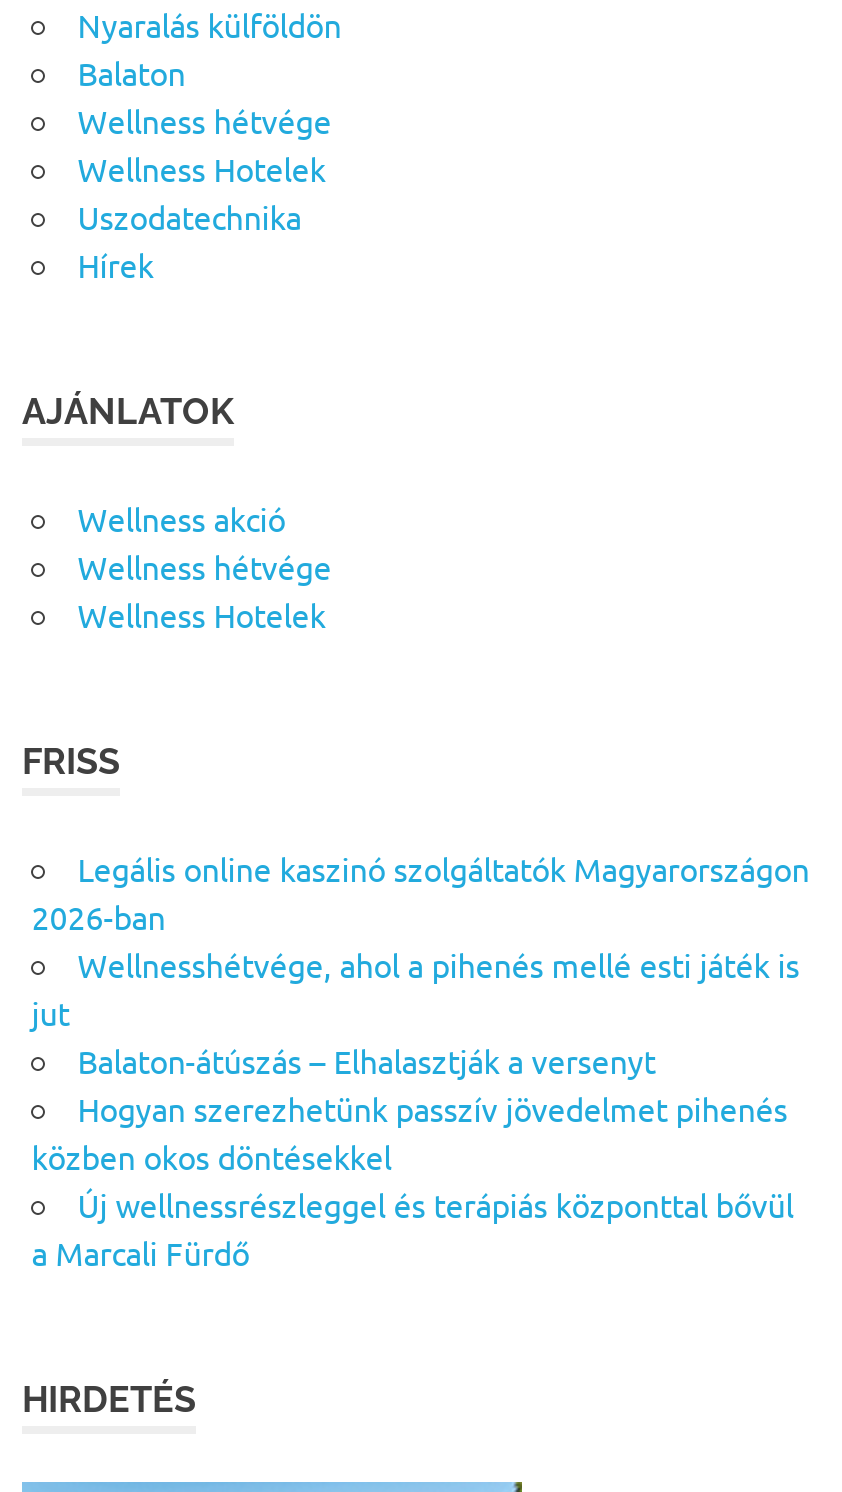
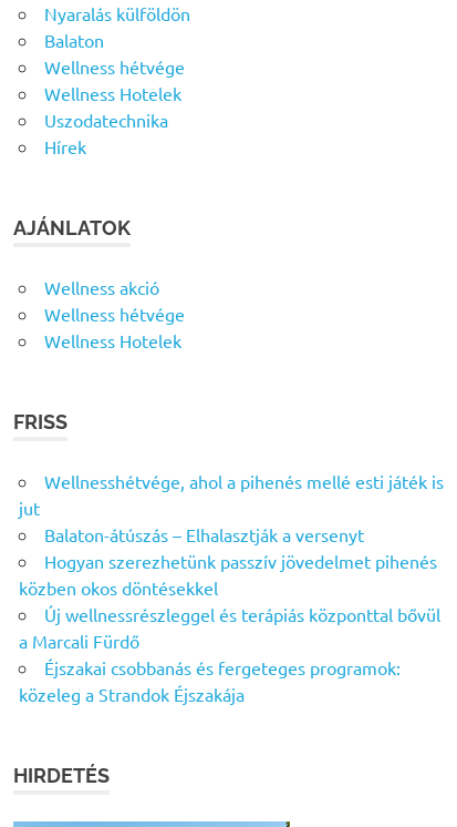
[32,848,810,936] Legális online kaszinó szolgáltatók Magyarországon | 2026-ban -> none
moved [32,944,800,1272] -> [19,470,444,652]: Wellnesshétvége, ahol a pihenés mellé esti játék is | jut | Balaton-átúszás – Elhalasztják a versenyt | Hogyan szerezhetünk passzív jövedelmet pihenés | közben okos döntésekkel | Új wellnessrészleggel és terápiás központtal bővül | a Marcali Fürdő
none -> [19,656,400,705] Éjszakai csobbanás és fergeteges programok: | közeleg a Strandok Éjszakája

